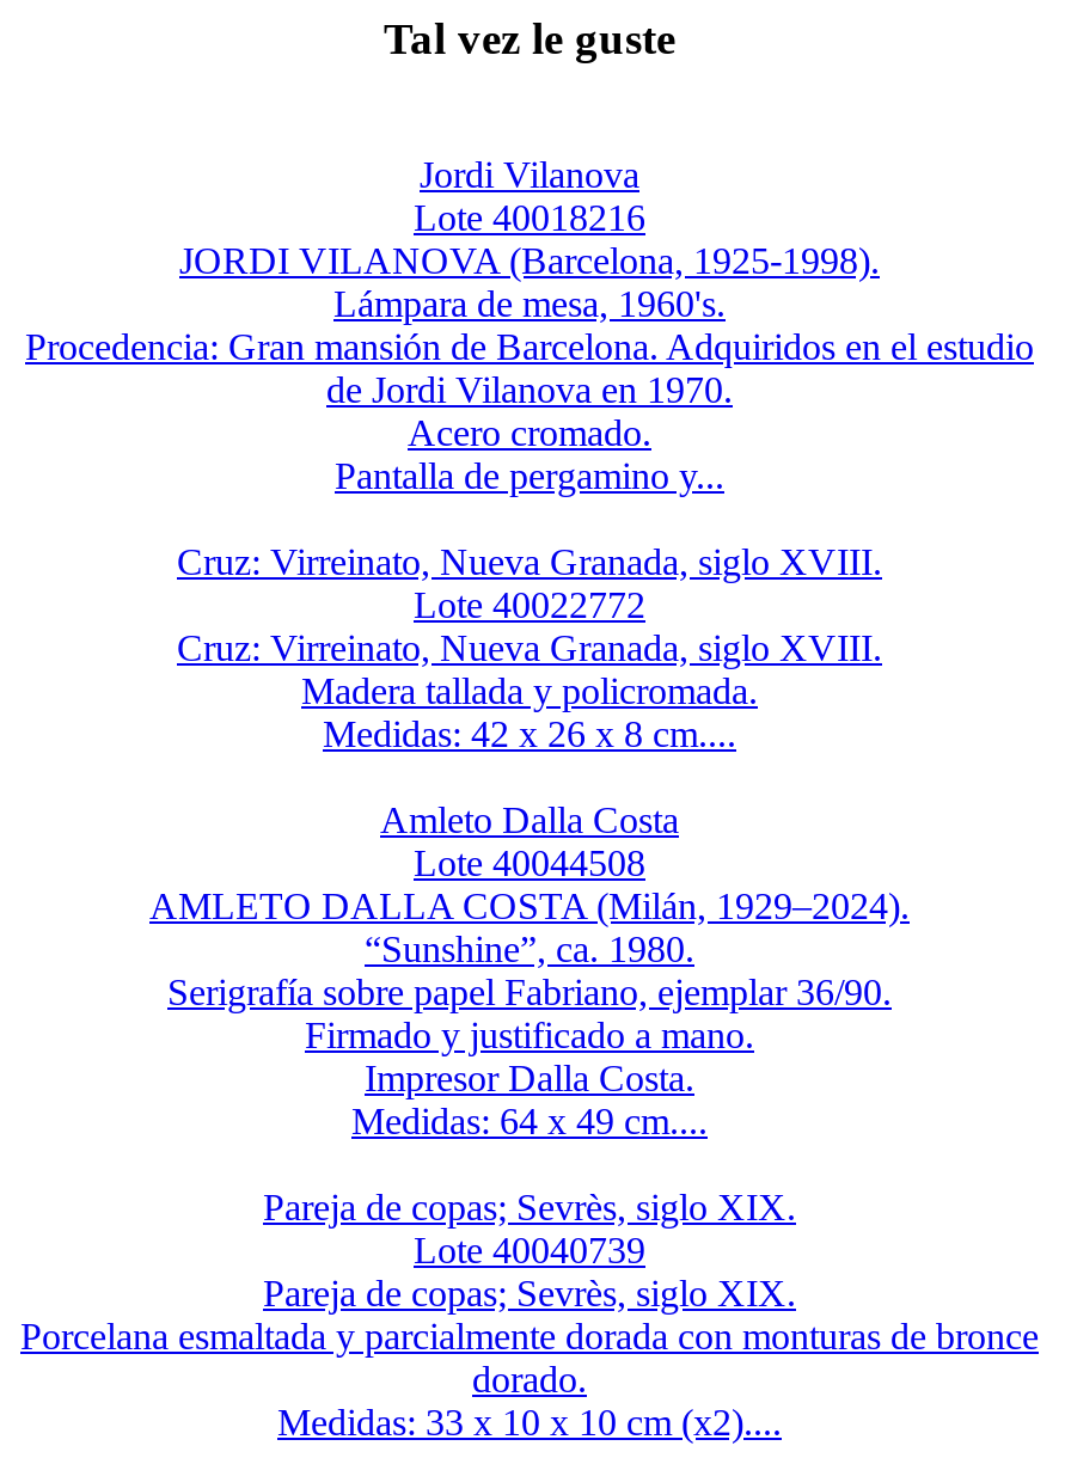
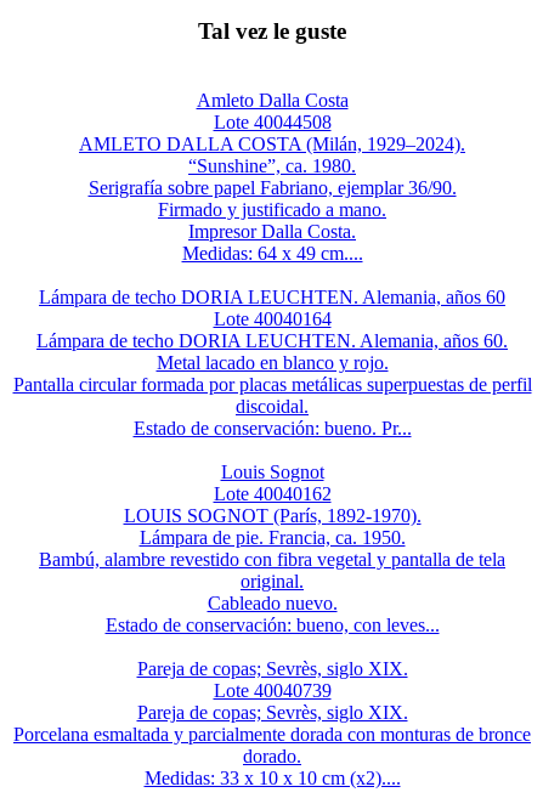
[25,153,1034,753] Jordi Vilanova | Lote 40018216 | JORDI VILANOVA (Barcelona, 1925-1998). | Lámpara de mesa, 1960's. | Procedencia: Gran mansión de Barcelona. Adquiridos en el estudio | de Jordi Vilanova en 1970. | Acero cromado. | Pantalla de pergamino y... | Cruz: Virreinato, Nueva Granada, siglo XVIII. | Lote 40022772 | Cruz: Virreinato, Nueva Granada, siglo XVIII. | Madera tallada y policromada. | Medidas: 42 x 26 x 8 cm.... -> none
moved [149,799,910,1141] -> [79,90,465,263]: Amleto Dalla Costa | Lote 40044508 | AMLETO DALLA COSTA (Milán, 1929–2024). | “Sunshine”, ca. 1980. | Serigrafía sobre papel Fabriano, ejemplar 36/90. | Firmado y justificado a mano. | Impresor Dalla Costa. | Medidas: 64 x 49 cm....
none -> [13,286,531,635] Lámpara de techo DORIA LEUCHTEN. Alemania, años 60 | Lote 40040164 | Lámpara de techo DORIA LEUCHTEN. Alemania, años 60. | Metal lacado en blanco y rojo. | Pantalla circular formada por placas metálicas superpuestas de perfil | discoidal. | Estado de conservación: bueno. Pr... | Louis Sognot | Lote 40040162 | LOUIS SOGNOT (París, 1892-1970). | Lámpara de pie. Francia, ca. 1950. | Bambú, alambre revestido con fibra vegetal y pantalla de tela | original. | Cableado nuevo. | Estado de conservación: bueno, con leves...

